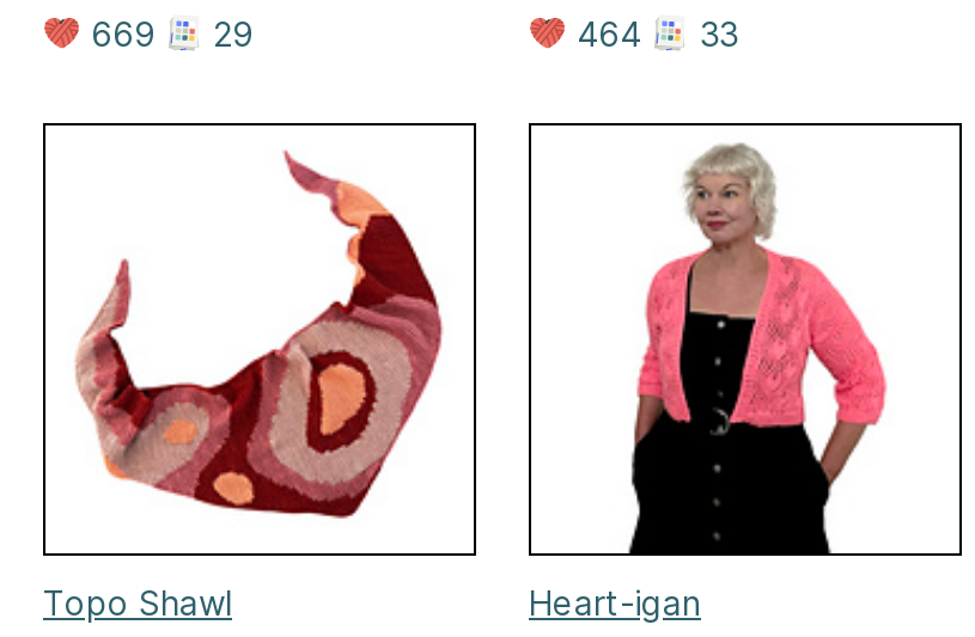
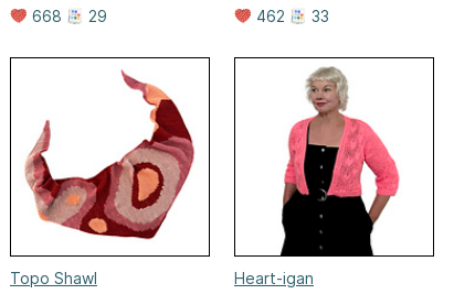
[81,13,254,53] 669 29 -> [28,6,107,25] 668 29
[567,13,737,53] 464 33 -> [252,6,329,25] 462 33

